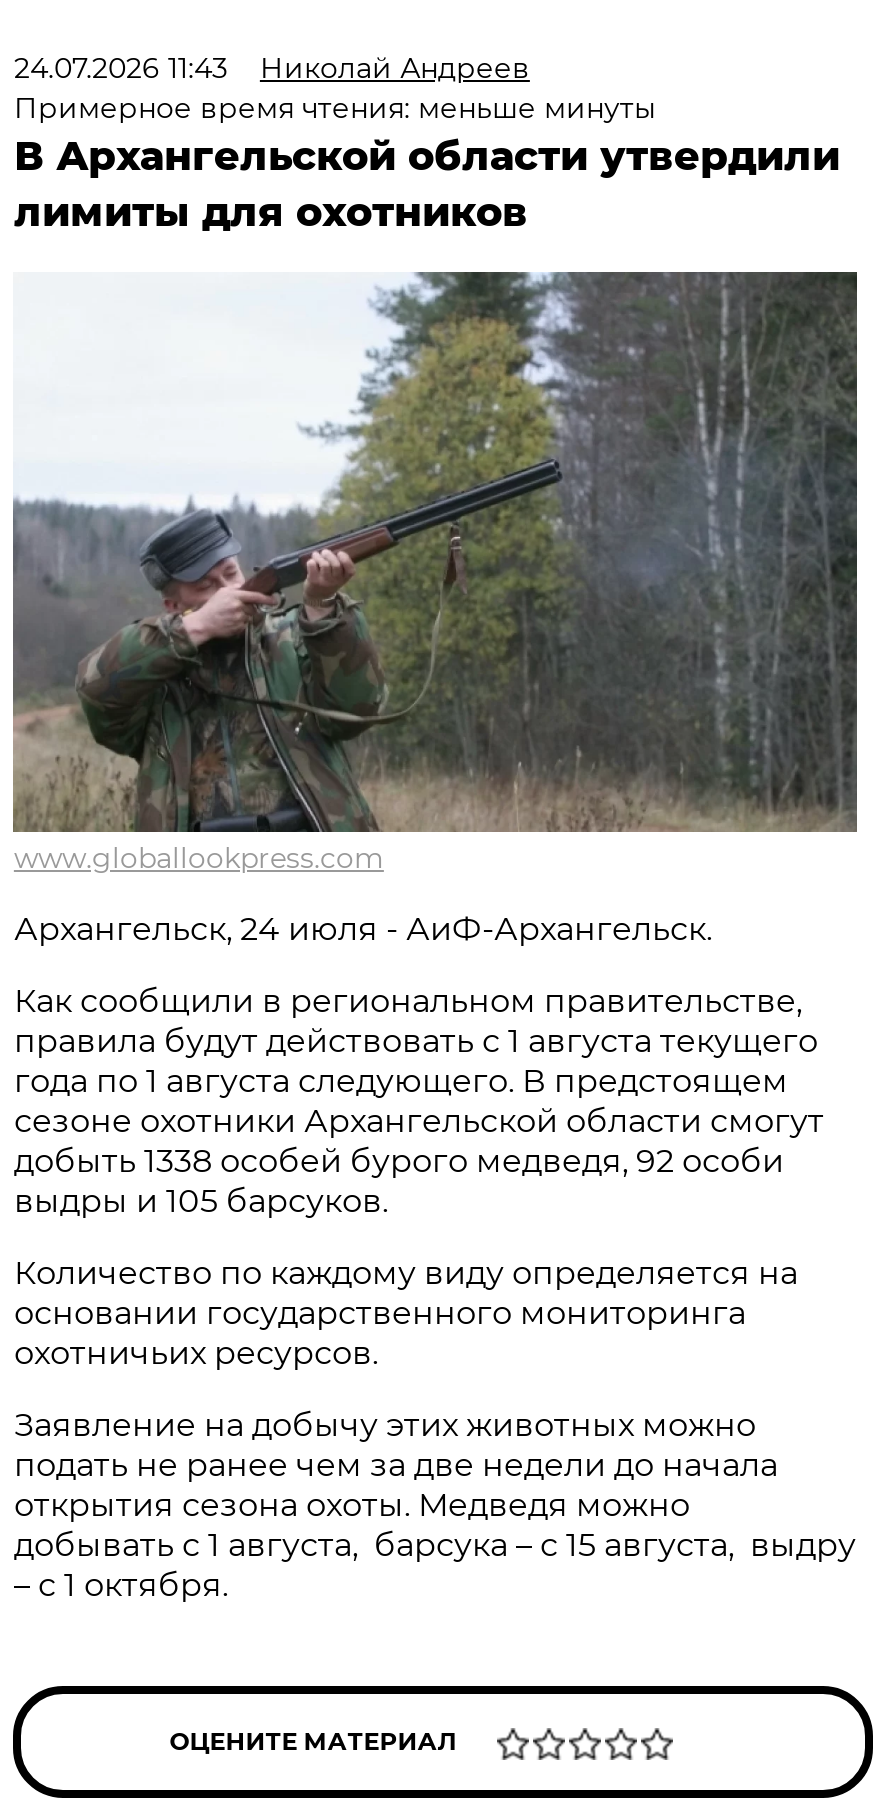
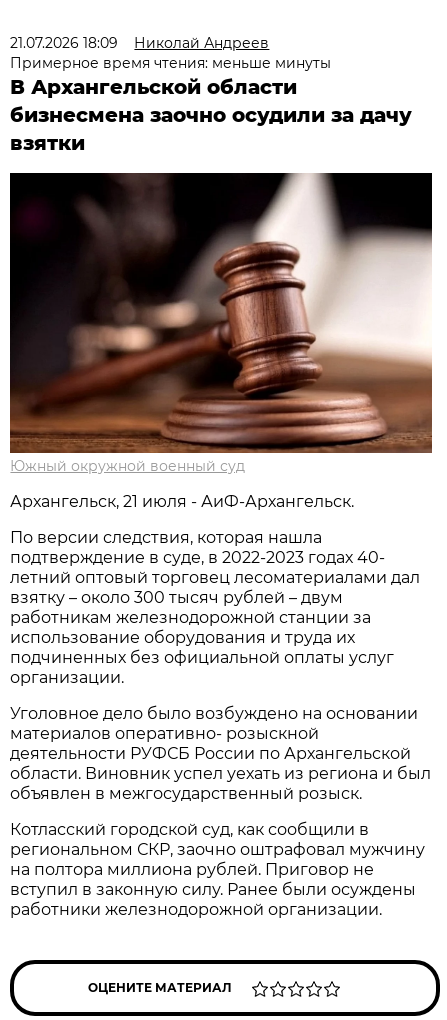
[14,50,530,86] 24.07.2026 11:43 Николай Андреев -> [10,34,269,52] 21.07.2026 18:09 Николай Андреев
[14,132,840,236] В Архангельской области утвердили | лимиты для охотников -> [10,75,412,155] В Архангельской области | бизнесмена заочно осудили за дачу | взятки
[11,270,859,876] [image] | www.globallookpress.com -> [9,215,433,475] [image] | Южный окружной военный суд
[14,910,712,948] Архангельск, 24 июля - АиФ-Архангельск. -> [10,492,354,511] Архангельск, 21 июля - АиФ-Архангельск.
[14,982,824,1220] Как сообщили в региональном правительстве, | правила будут действовать с 1 августа текущего | года по 1 августа следующего. В предстоящем | сезоне охотники Архангельской области смогут | добыть 1338 особей бурого медведя, 92 особи | выдры и 105 барсуков. -> [10,528,420,687] По версии следствия, которая нашла | подтверждение в суде, в 2022-2023 годах 40- | летний оптовый торговец лесоматериалами дал | взятку – около 300 тысяч рублей – двум | работникам железнодорожной станции за | использование оборудования и труда их | подчиненных без официальной оплаты услуг | организации.
[14,1254,798,1372] Количество по каждому виду определяется на | основании государственного мониторинга | охотничьих ресурсов. -> [10,704,431,803] Уголовное дело было возбуждено на основании | материалов оперативно- розыскной | деятельности РУФСБ России по Архангельской | области. Виновник успел уехать из региона и был | объявлен в межгосударственный розыск.
[14,1406,856,1604] Заявление на добычу этих животных можно | подать не ранее чем за две недели до начала | открытия сезона охоты. Медведя можно | добывать с 1 августа, барсука – с 15 августа, выдру | – с 1 октября. -> [10,820,425,919] Котласский городской суд, как сообщили в | региональном СКР, заочно оштрафовал мужчину | на полтора миллиона рублей. Приговор не | вступил в законную силу. Ранее были осуждены | работники железнодорожной организации.

